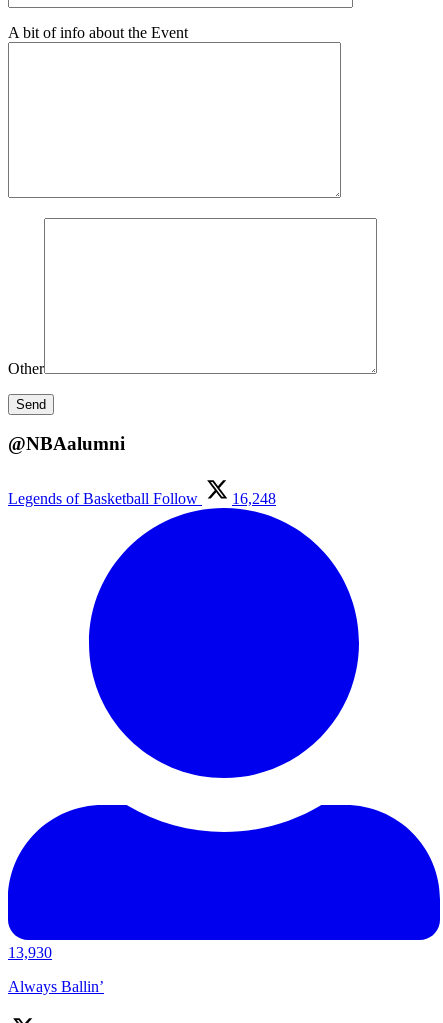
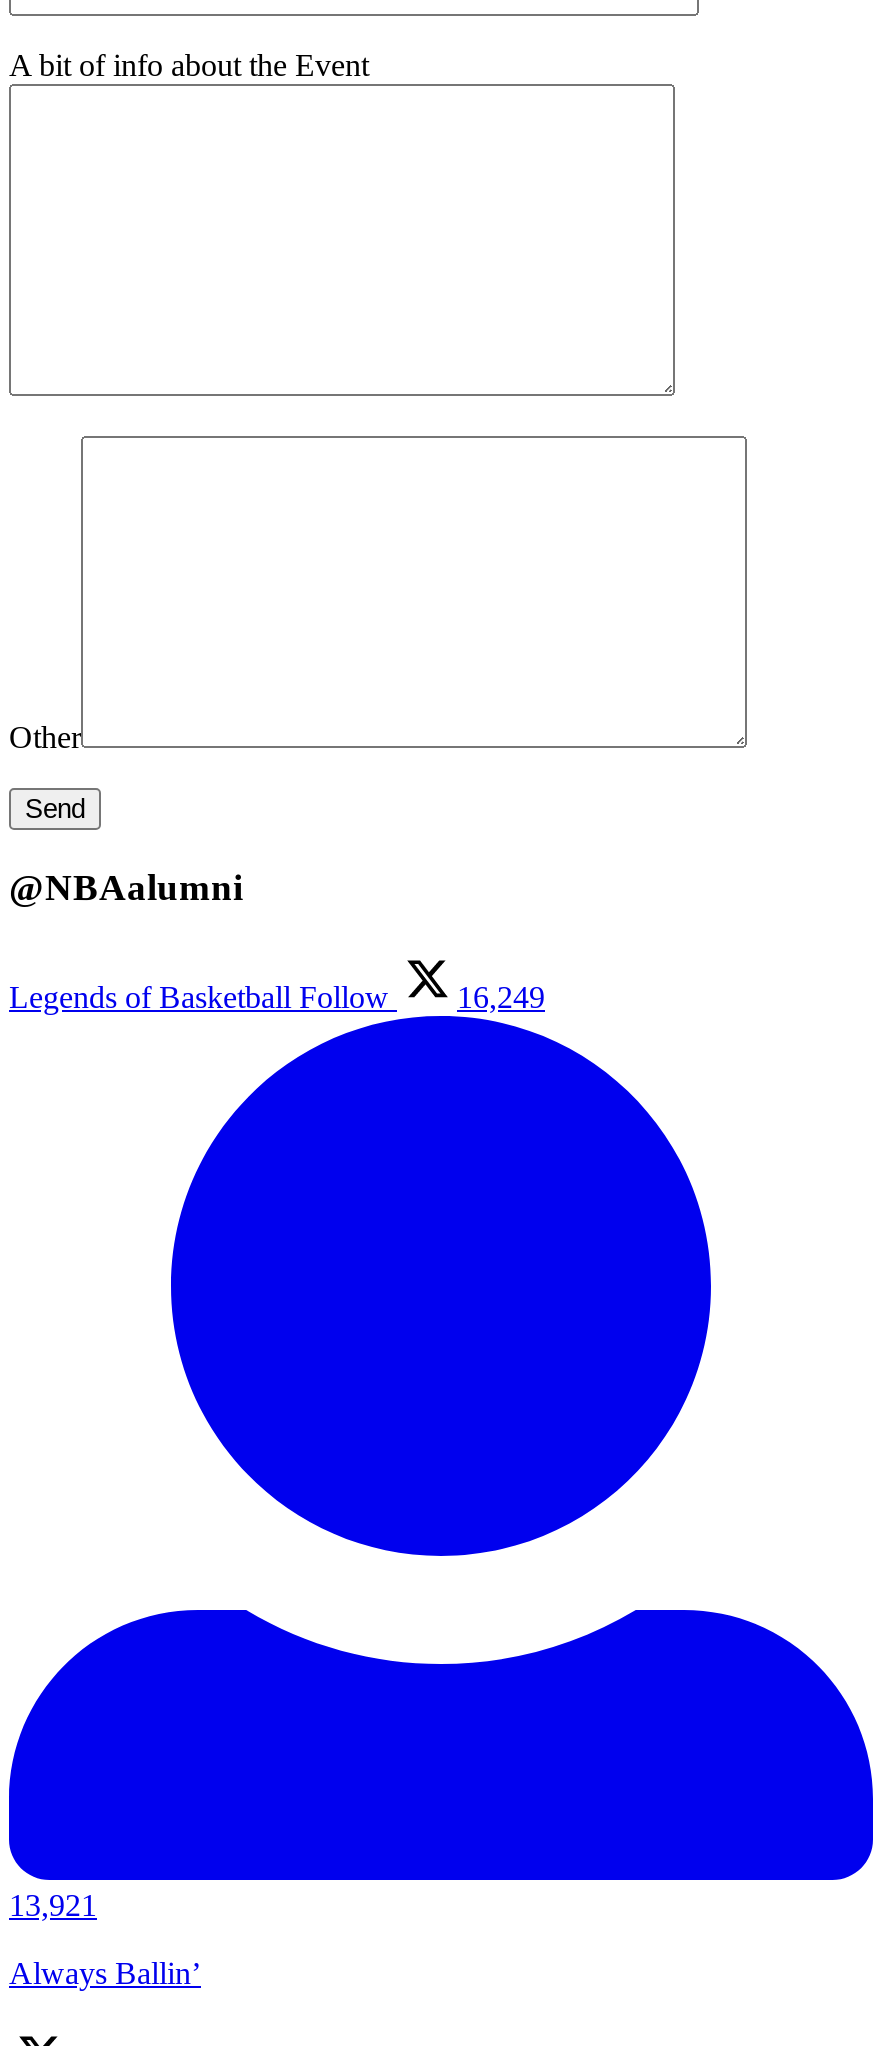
[8,490,276,507] Legends of Basketball Follow 16,248 -> [9,980,545,1014] Legends of Basketball Follow 16,249
[8,944,52,961] 13,930 -> [9,1888,97,1922] 13,921

